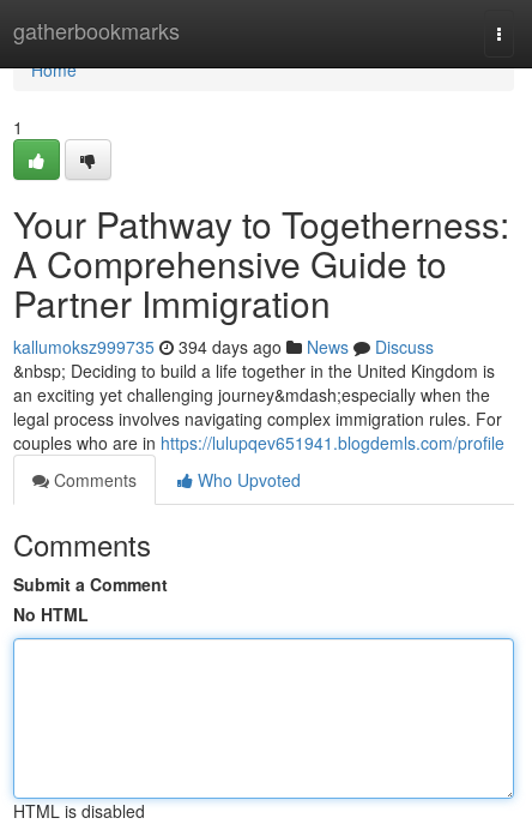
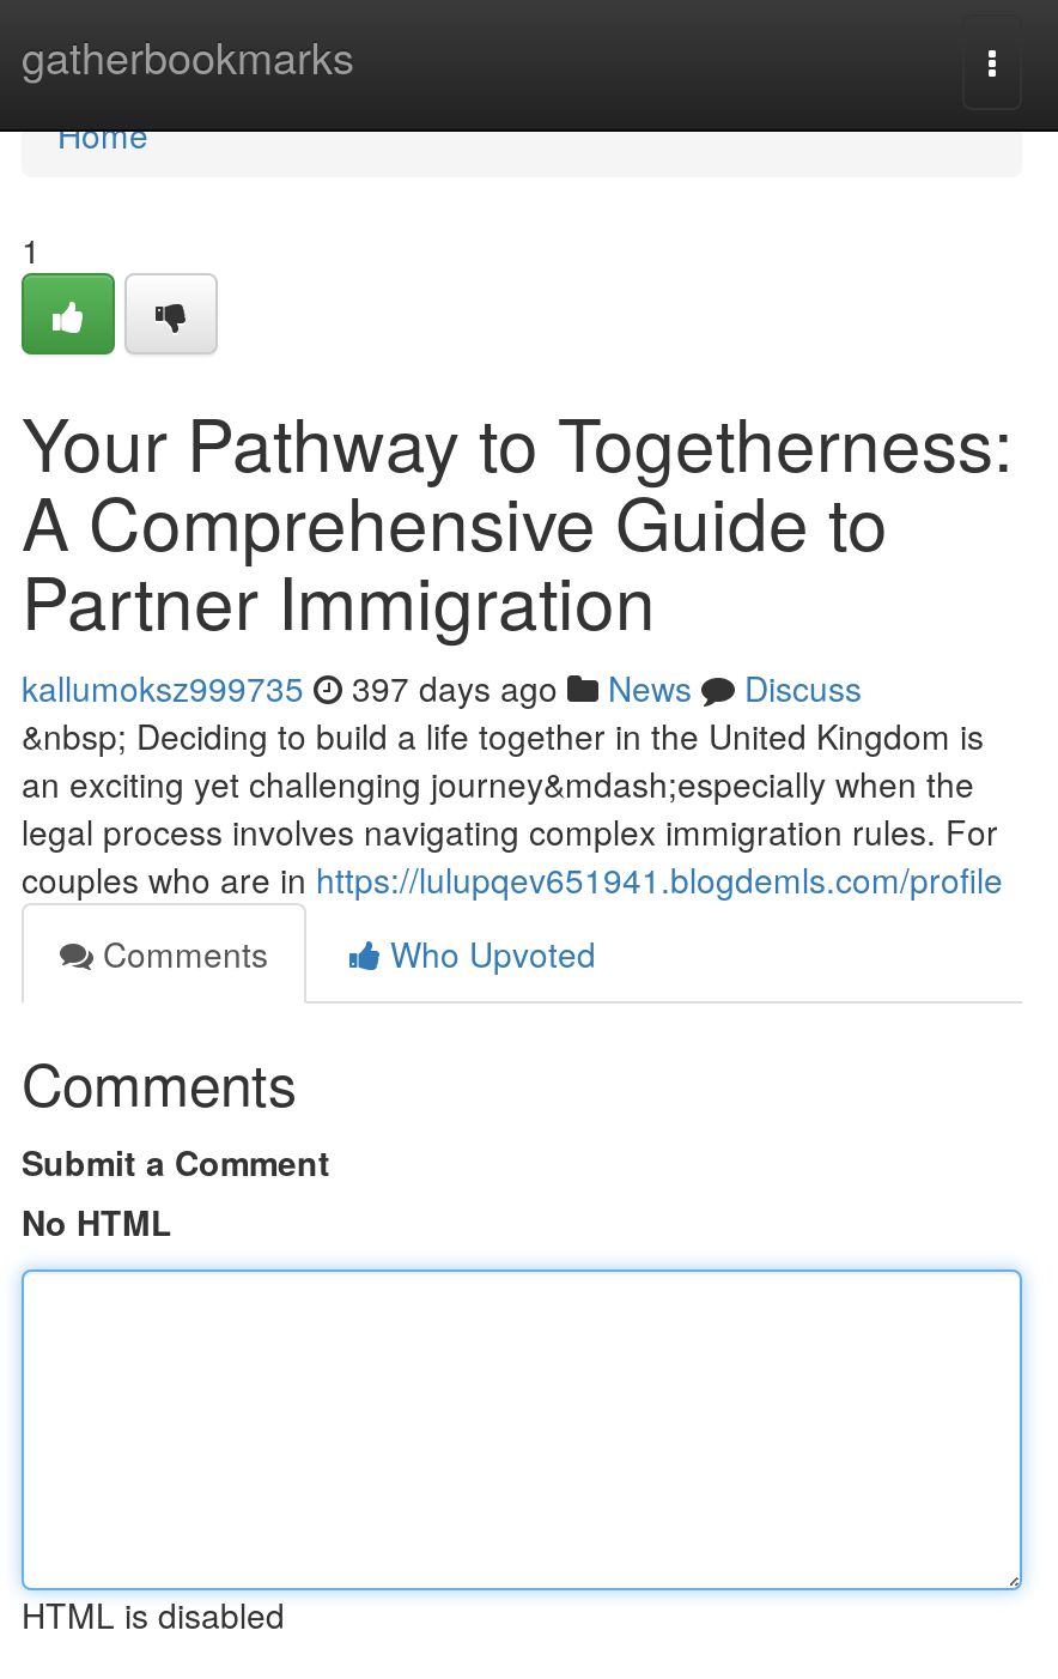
[13,335,434,359] kallumoksz999735 394 days ago News Discuss -> [22,663,862,711] kallumoksz999735 397 days ago News Discuss

